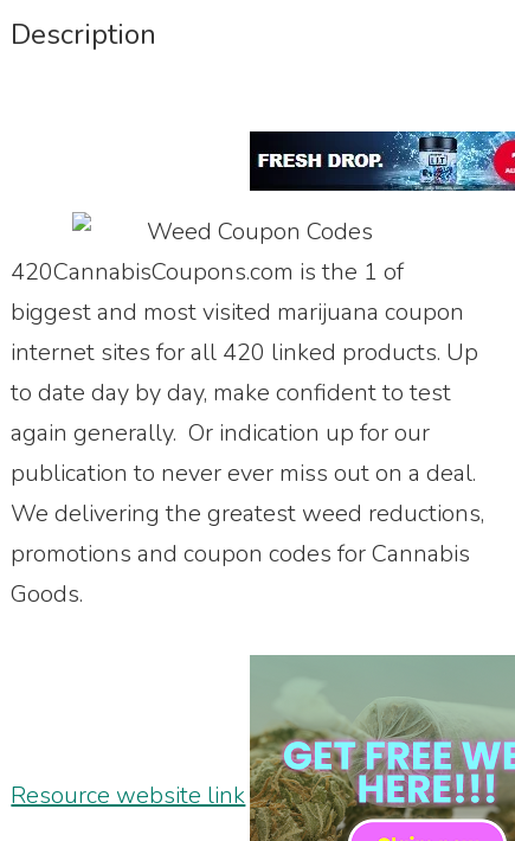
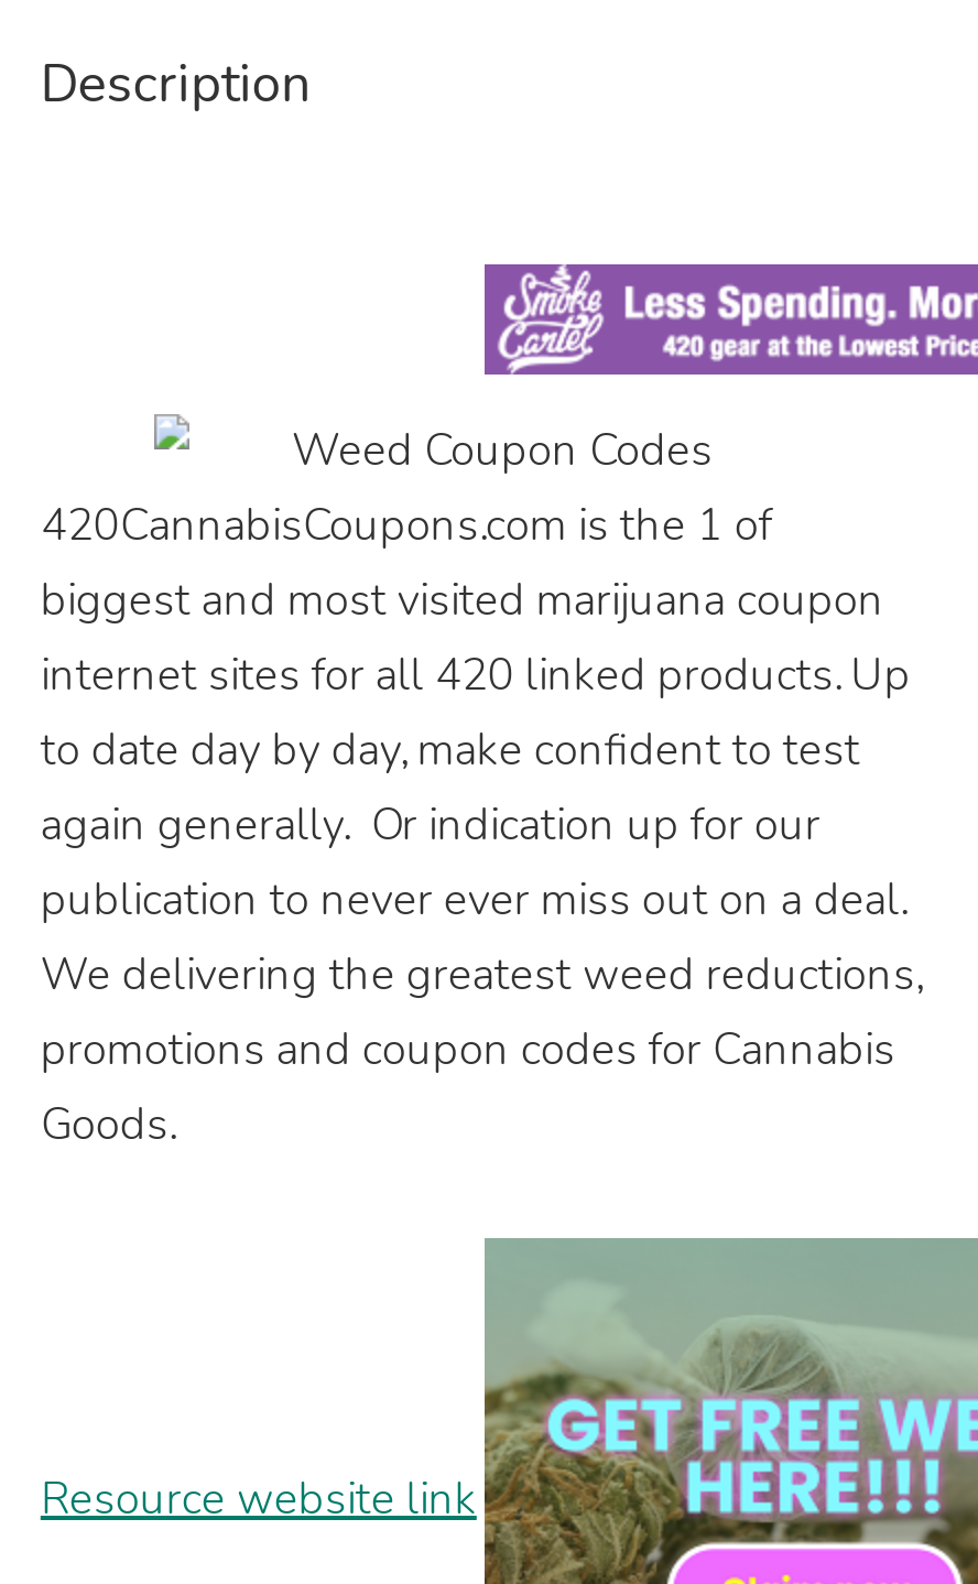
[249,130,511,192] [image] -> [482,262,971,377] [image]

